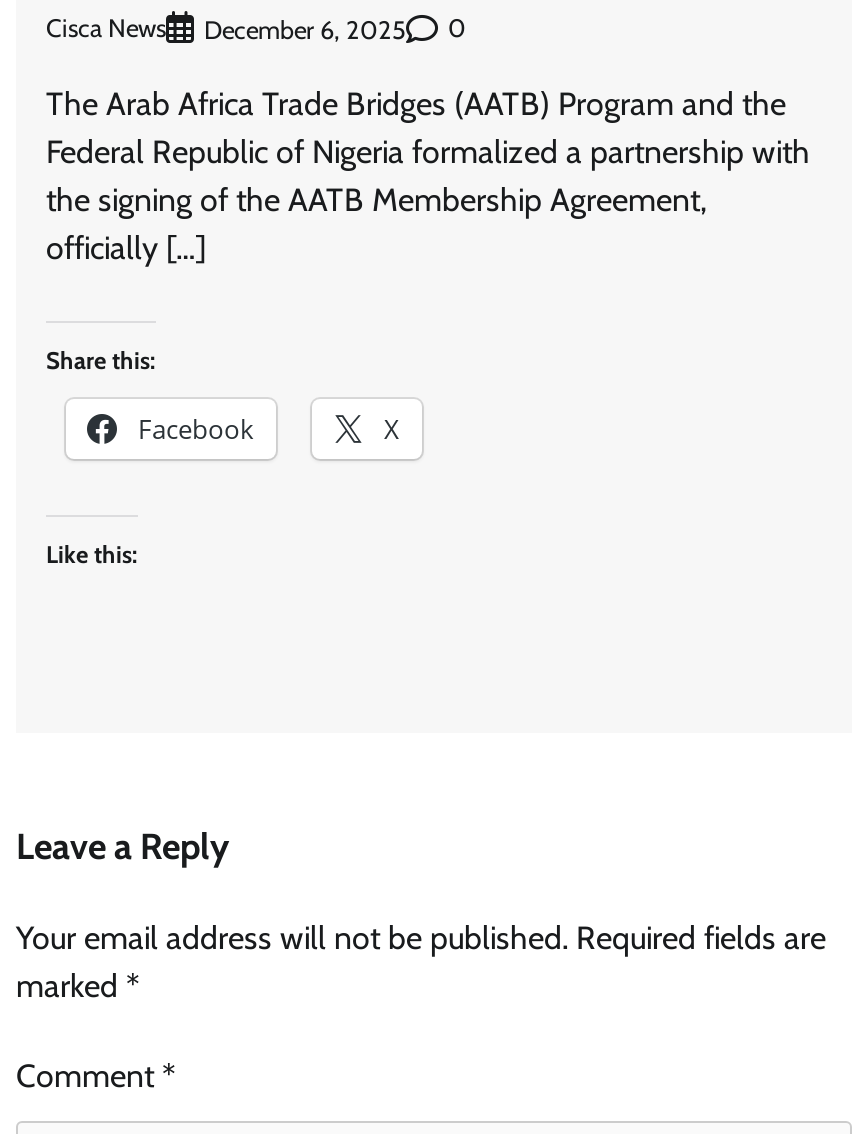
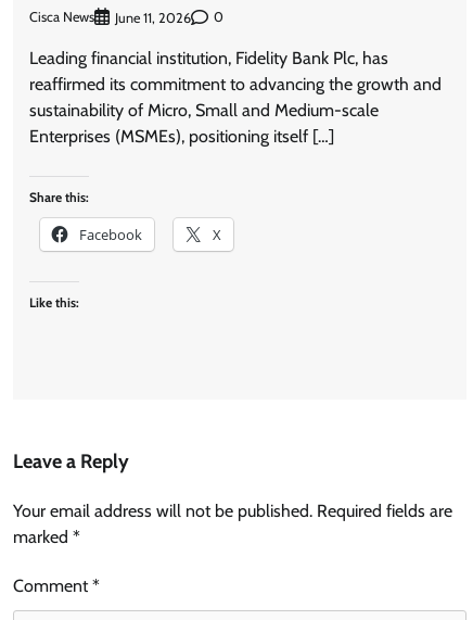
[204,15,406,45] December 6, 2025 -> [115,10,191,26] June 11, 2026
[46,85,810,267] The Arab Africa Trade Bridges (AATB) Program and the | Federal Republic of Nigeria formalized a partnership with | the signing of the AATB Membership Agreement, | officially […] -> [29,48,442,146] Leading financial institution, Fidelity Bank Plc, has | reaffirmed its commitment to advancing the growth and | sustainability of Micro, Small and Medium-scale | Enterprises (MSMEs), positioning itself […]

